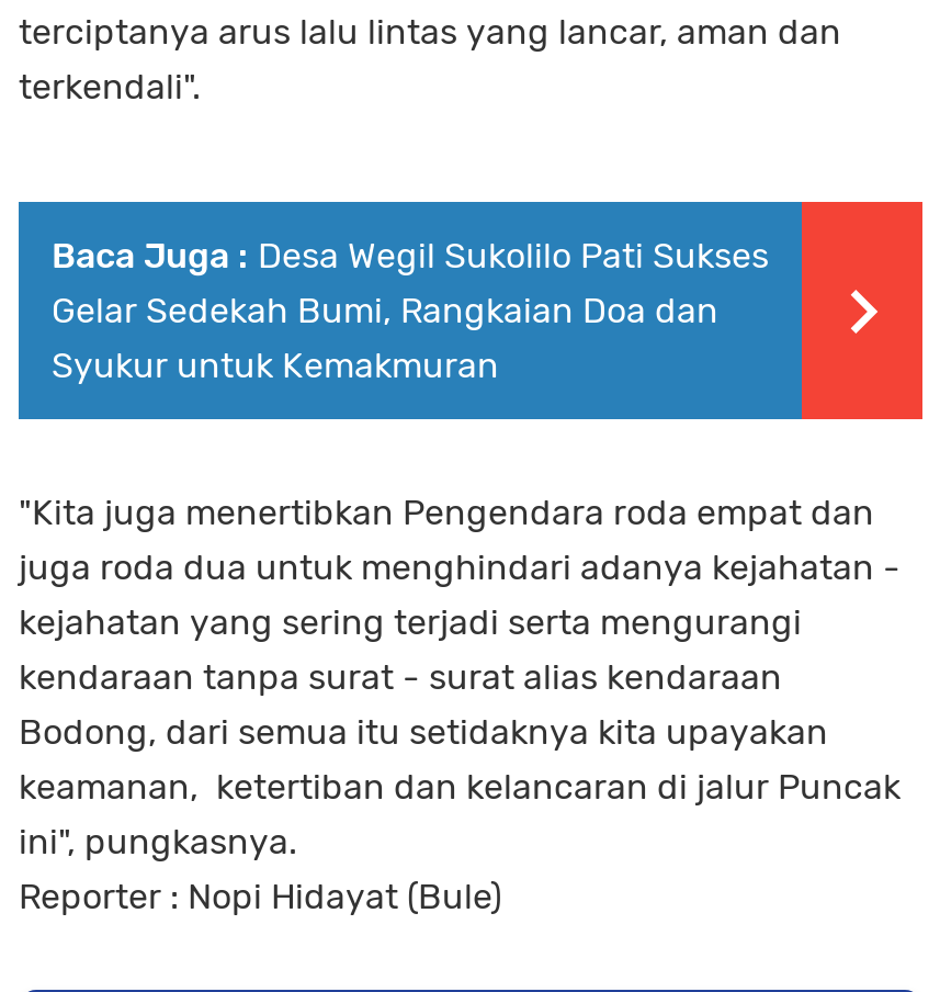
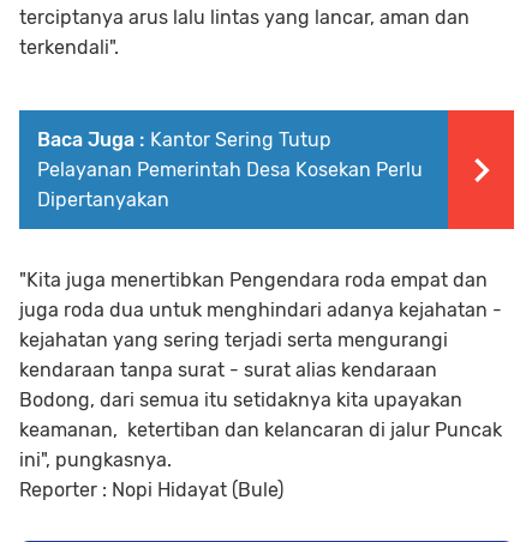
[52,235,769,386] Baca Juga : Desa Wegil Sukolilo Pati Sukses | Gelar Sedekah Bumi, Rangkaian Doa dan | Syukur untuk Kemakmuran -> [37,128,423,211] Baca Juga : Kantor Sering Tutup | Pelayanan Pemerintah Desa Kosekan Perlu | Dipertanyakan

